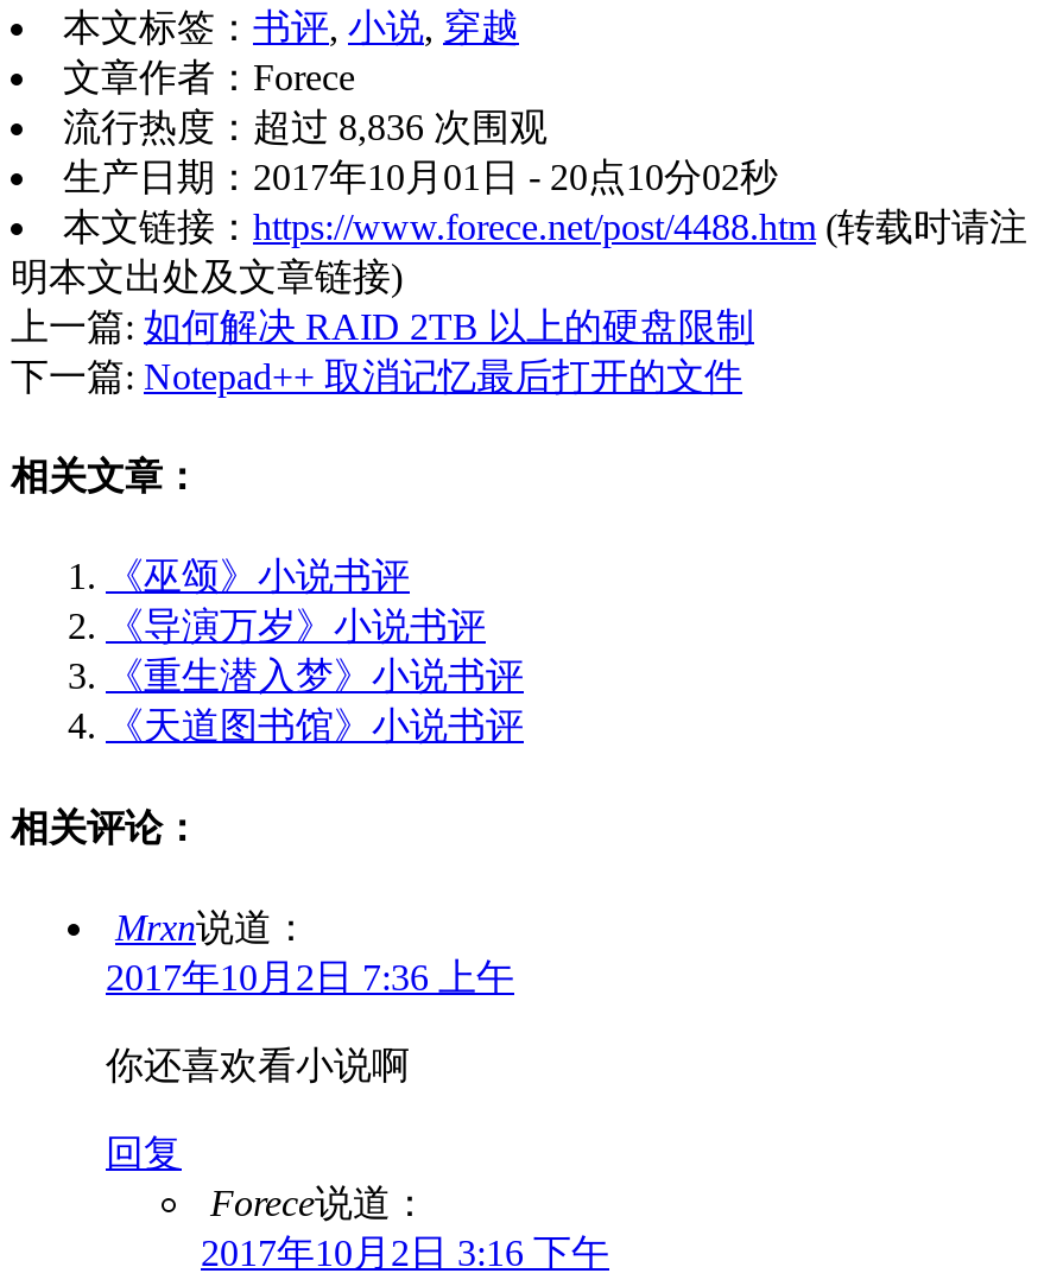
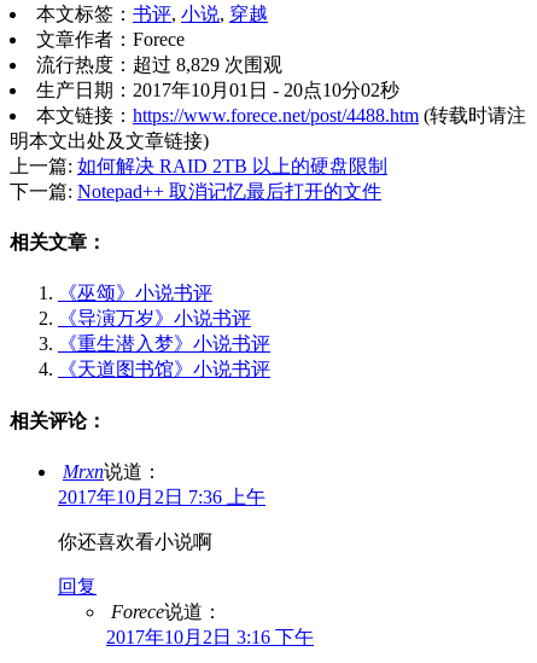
[63,107,548,147] 流行热度：超过8,836 次围观 -> [36,54,282,75] 流行热度：超过8,829 次围观

